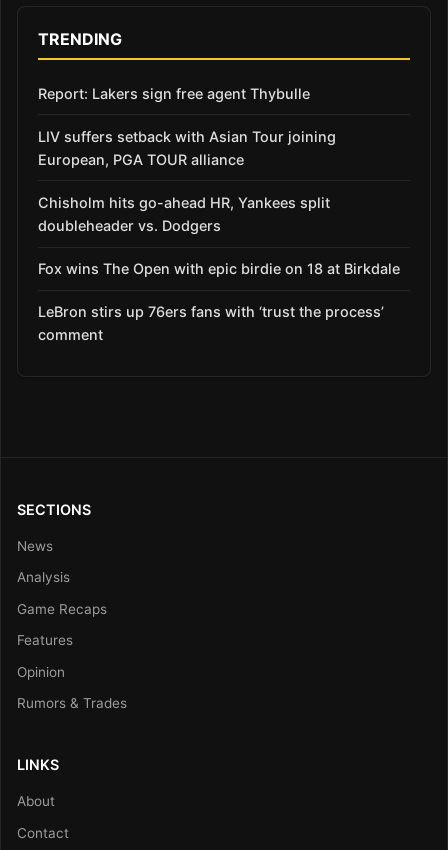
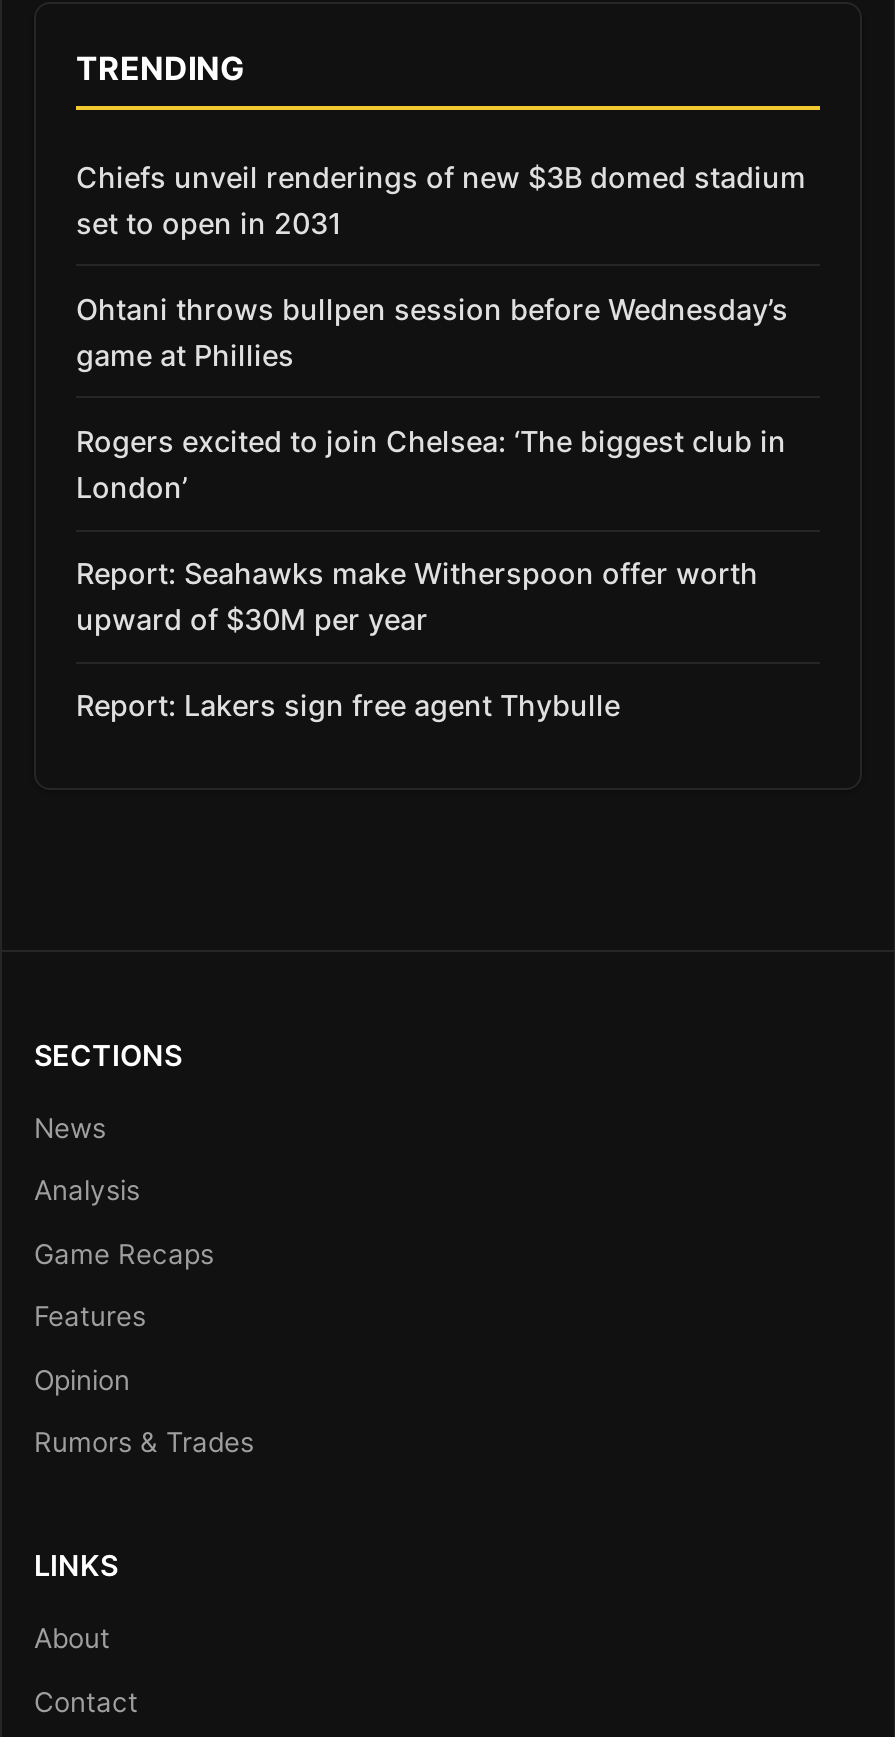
none -> [76,159,806,636] Chiefs unveil renderings of new $3B domed stadium | set to open in 2031 | Ohtani throws bullpen session before Wednesday’s | game at Phillies | Rogers excited to join Chelsea: ‘The biggest club in | London’ | Report: Seahawks make Witherspoon offer worth | upward of $30M per year
moved [38,85,310,102] -> [76,689,620,723]: Report: Lakers sign free agent Thybulle
[38,128,400,343] LIV suffers setback with Asian Tour joining | European, PGA TOUR alliance | Chisholm hits go-ahead HR, Yankees split | doubleheader vs. Dodgers | Fox wins The Open with epic birdie on 18 at Birkdale | LeBron stirs up 76ers fans with ‘trust the process’ | comment -> none

